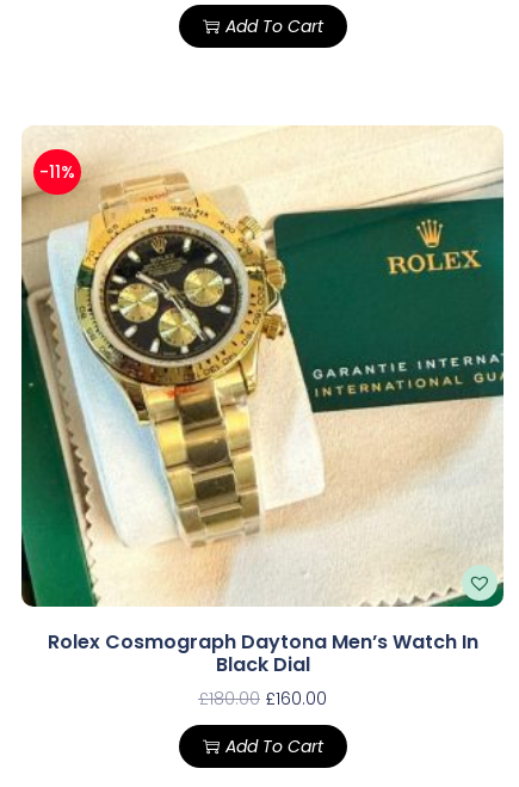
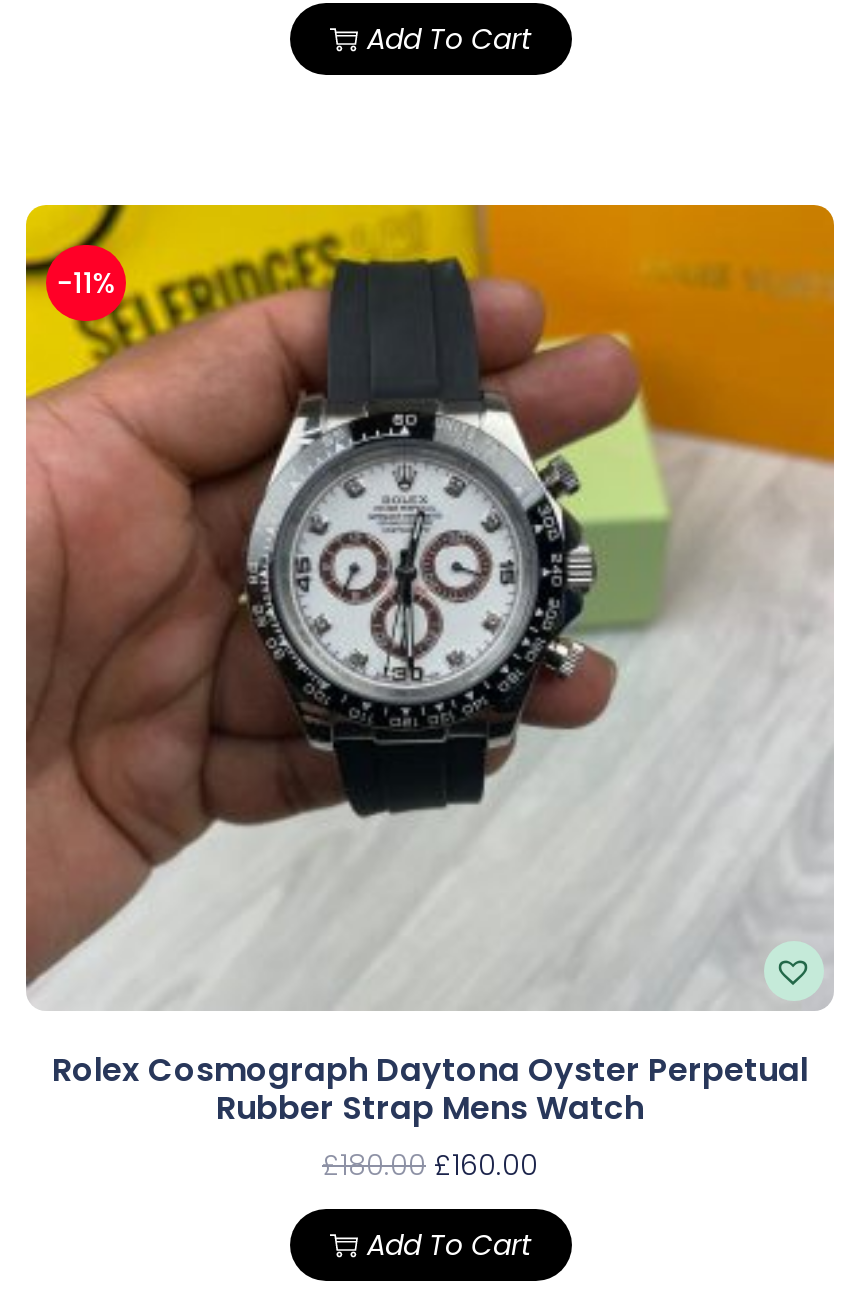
[20,125,505,679] [image] | Rolex Cosmograph Daytona Men’s Watch In | Black Dial -> [24,203,836,1132] [image] | Rolex Cosmograph Daytona Oyster Perpetual | Rubber Strap Mens Watch

